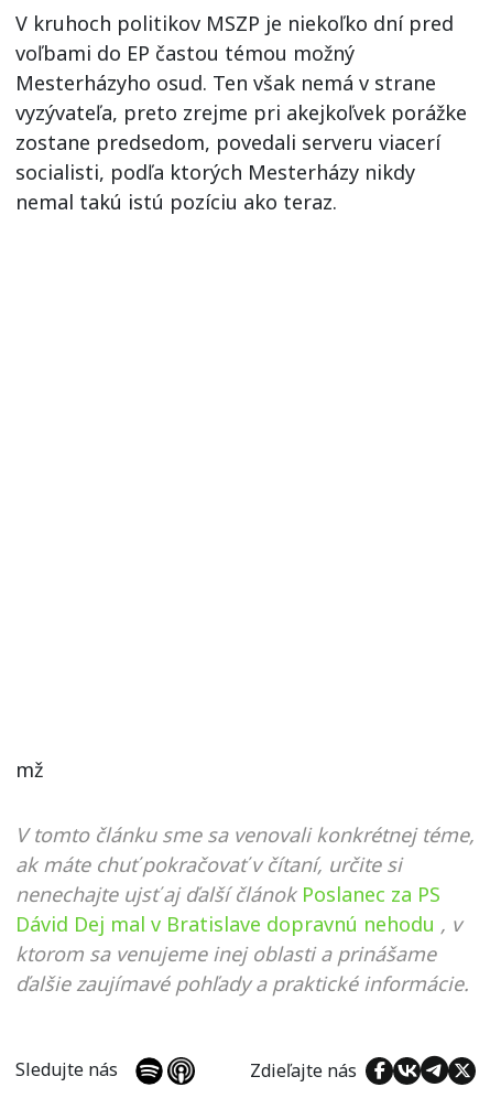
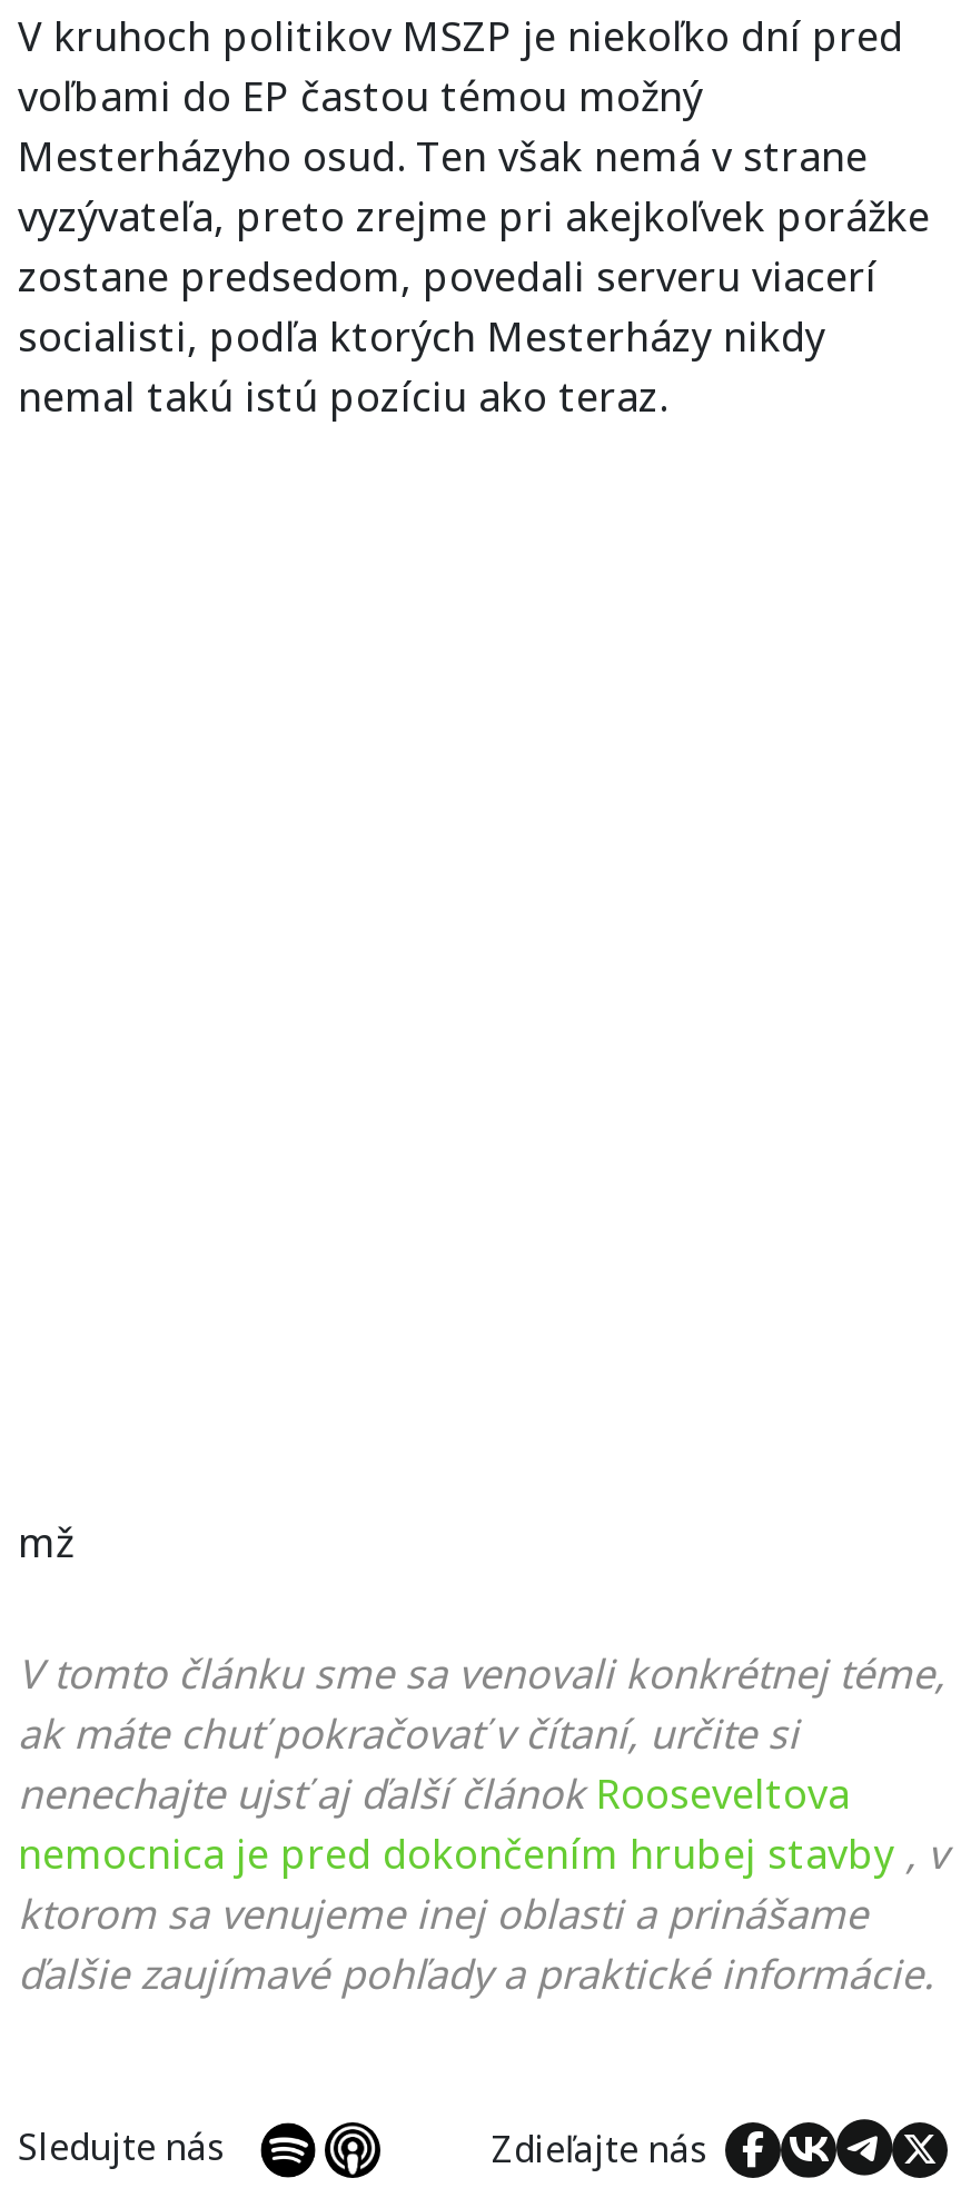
[15,881,461,937] nenechajte ujsť aj ďalší článok Poslanec za PS | Dávid Dej mal v Bratislave dopravnú nehodu , v -> [18,1766,948,1880] nenechajte ujsť aj ďalší článok Rooseveltova | nemocnica je pred dokončením hrubej stavby , v

